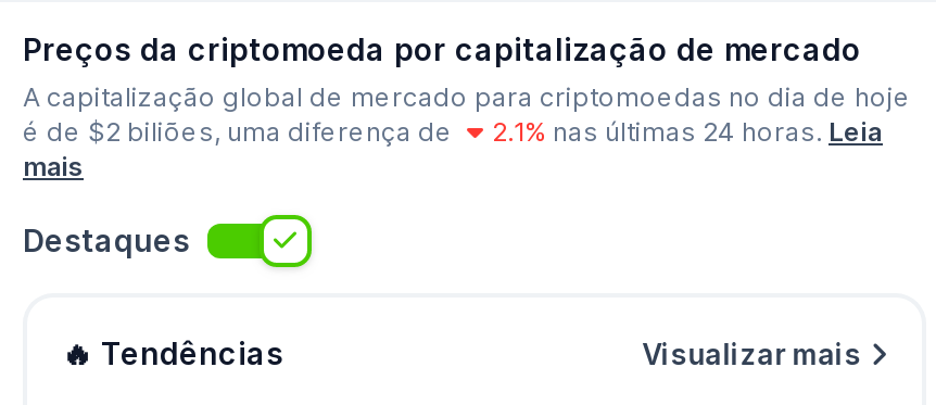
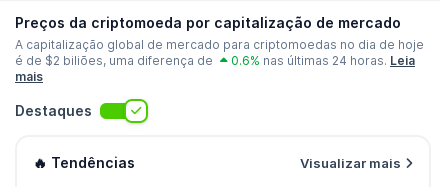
[492,115,883,148] 2.1% nas últimas 24 horas. Leia -> [231,53,415,68] 0.6% nas últimas 24 horas. Leia

